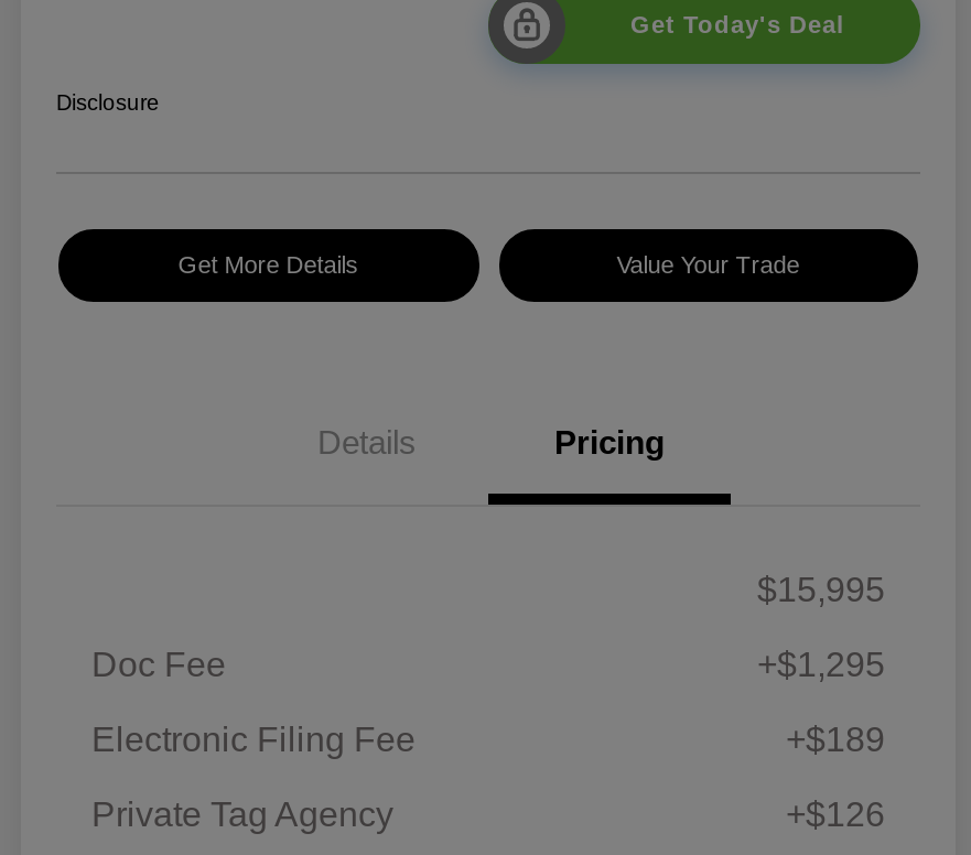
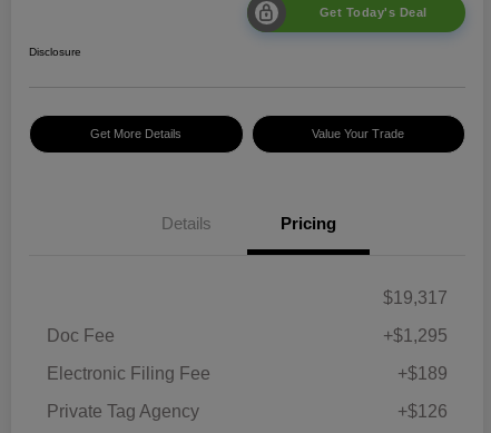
[757,572,885,609] $15,995 -> [383,289,448,308] $19,317

